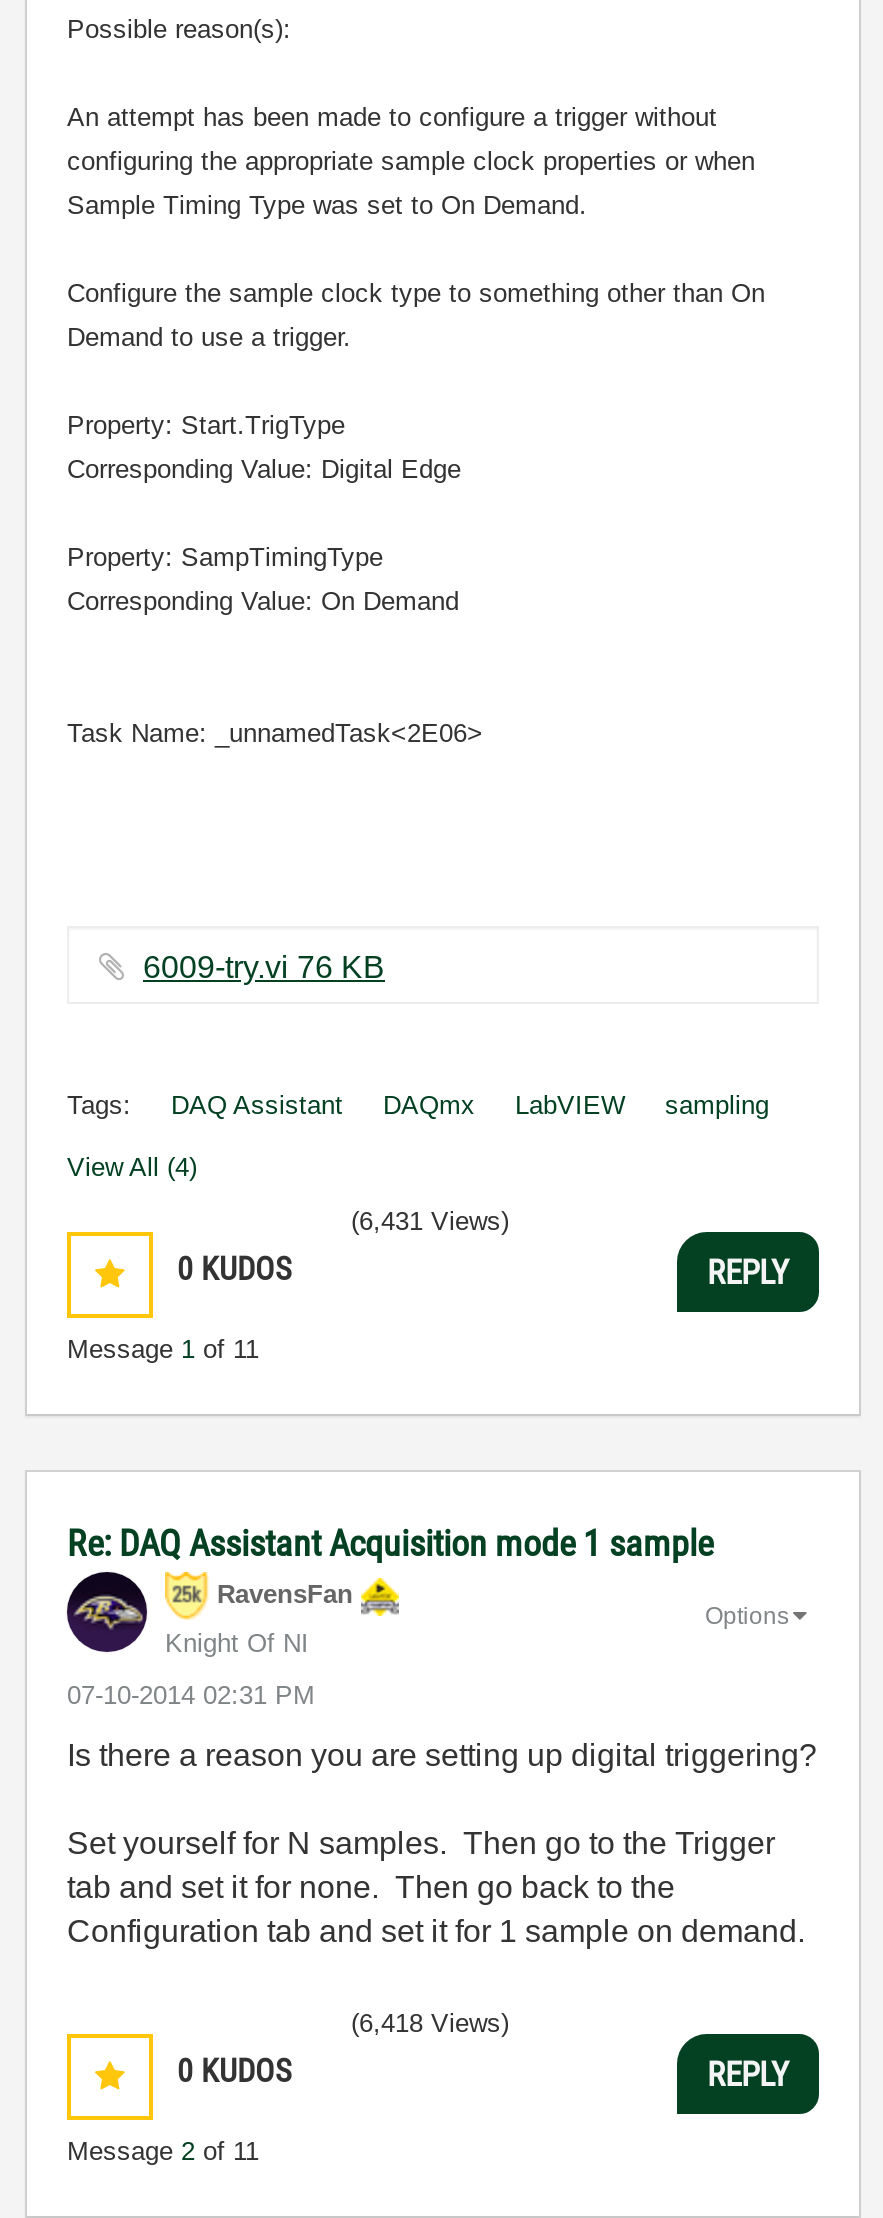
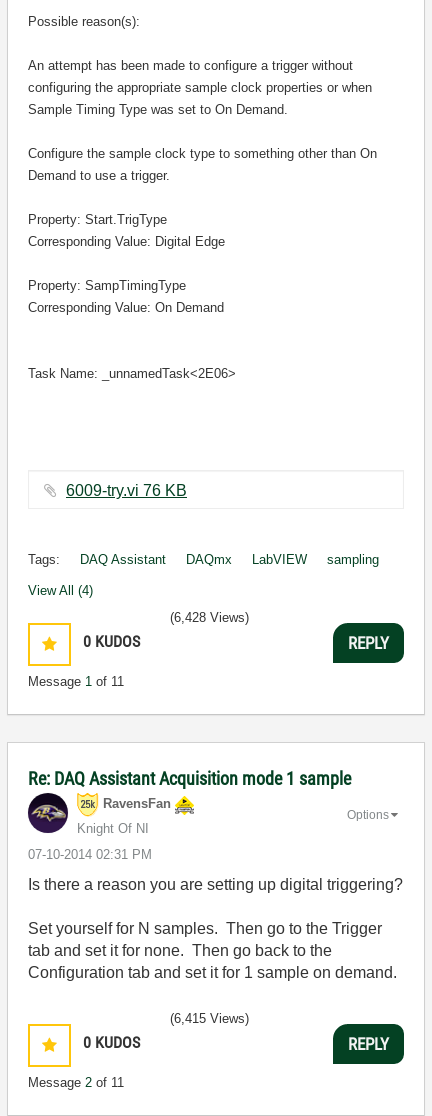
[351,1206,509,1236] (6,431 Views) -> [170,610,249,625] (6,428 Views)
[351,2008,509,2038] (6,418 Views) -> [170,1011,249,1026] (6,415 Views)

